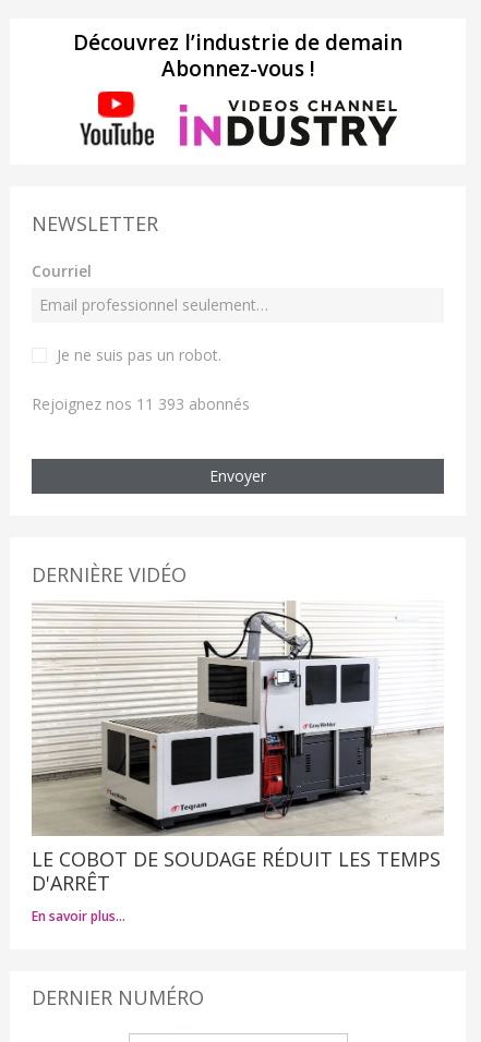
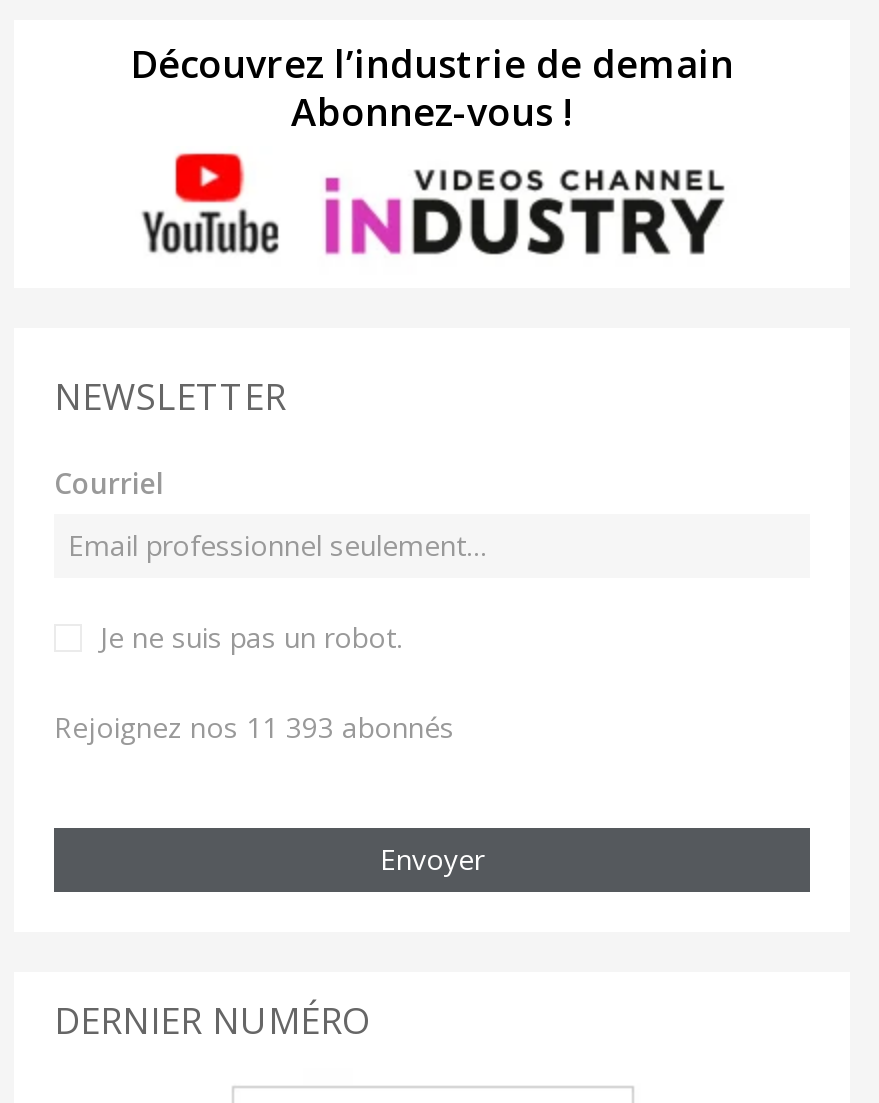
[32,561,187,587] DERNIÈRE VIDÉO -> none
[31,602,444,925] [image] | LE COBOT DE SOUDAGE RÉDUIT LES TEMPS | D'ARRÊT | En savoir plus… -> none

